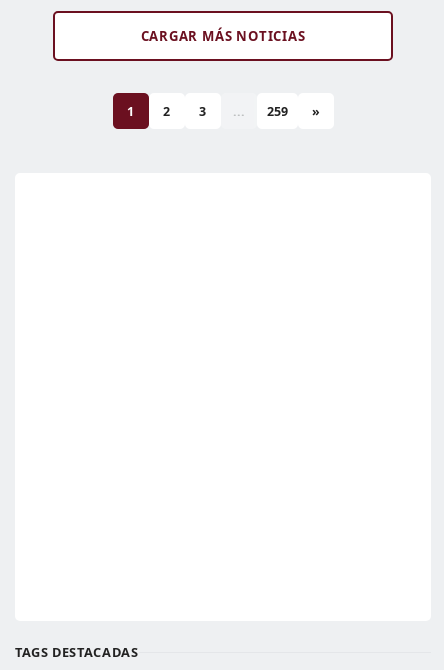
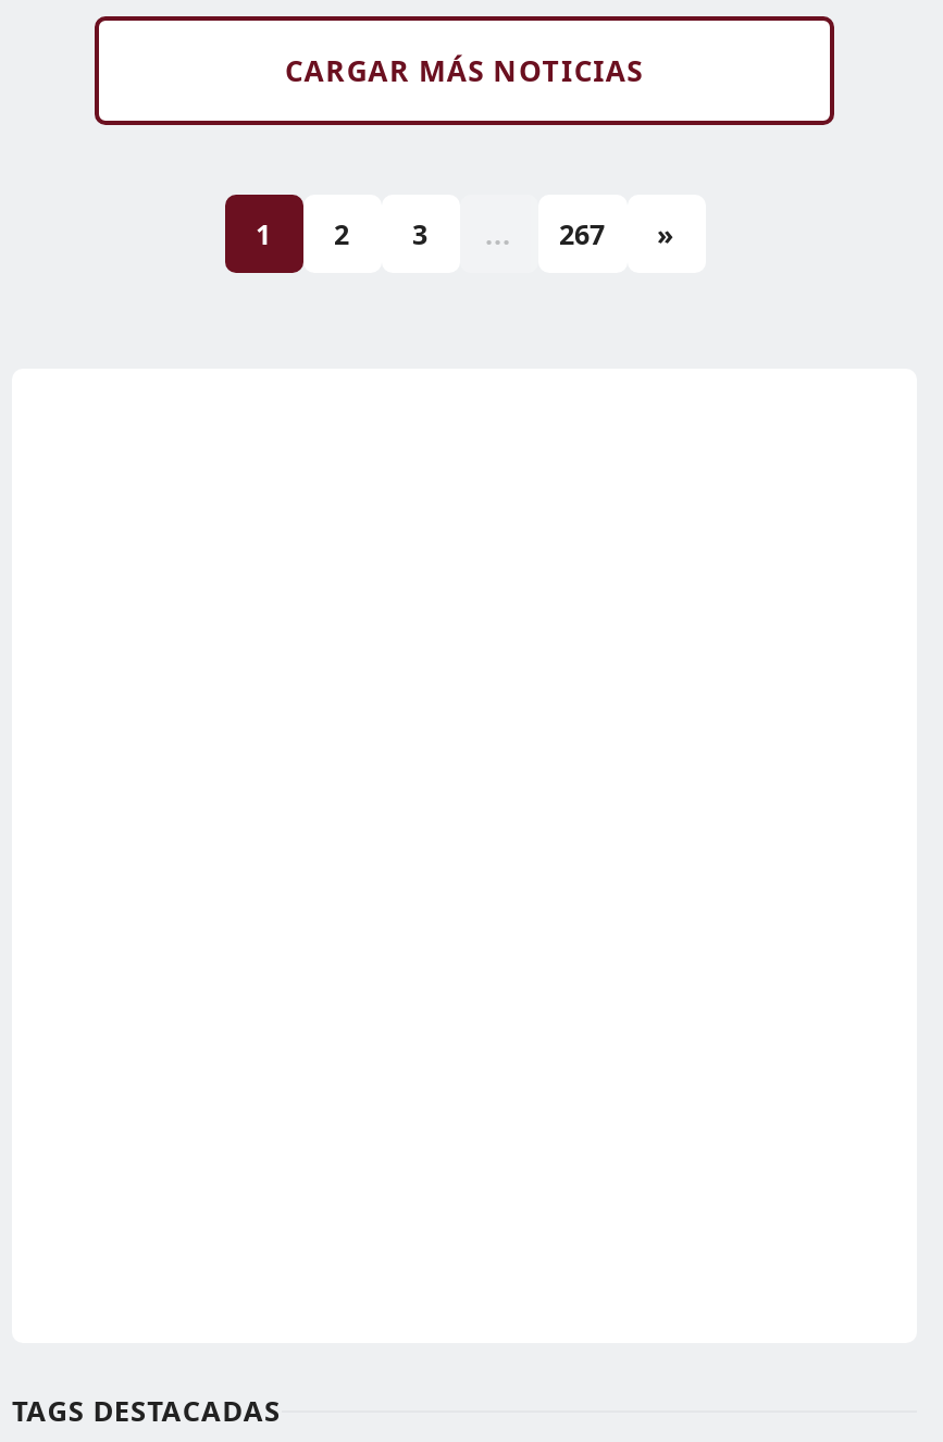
[266,102,287,119] 259 -> [559,215,605,252] 267

